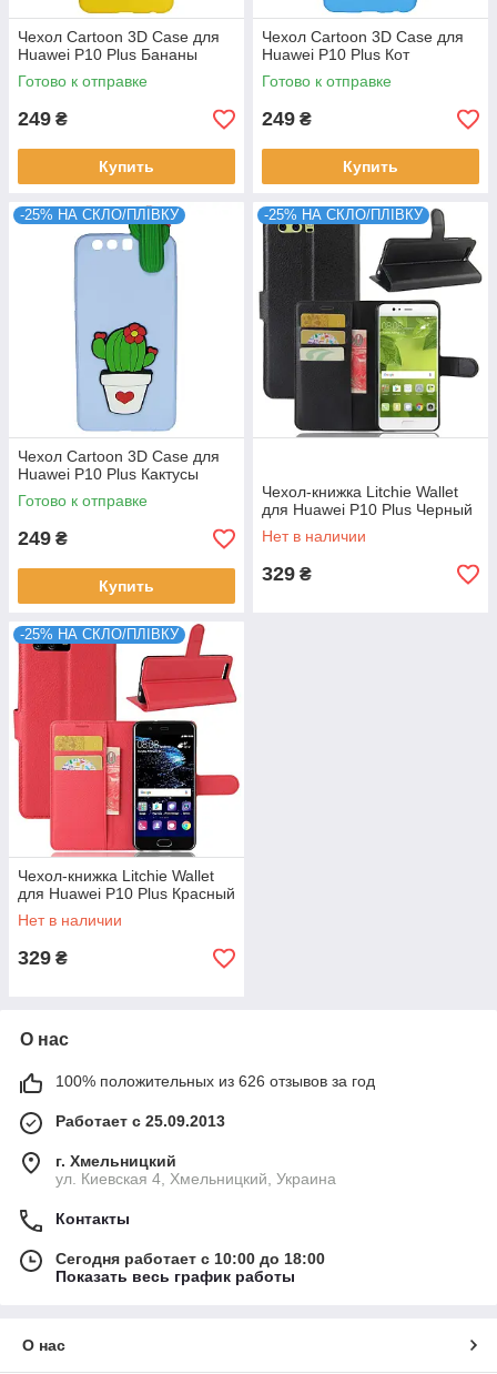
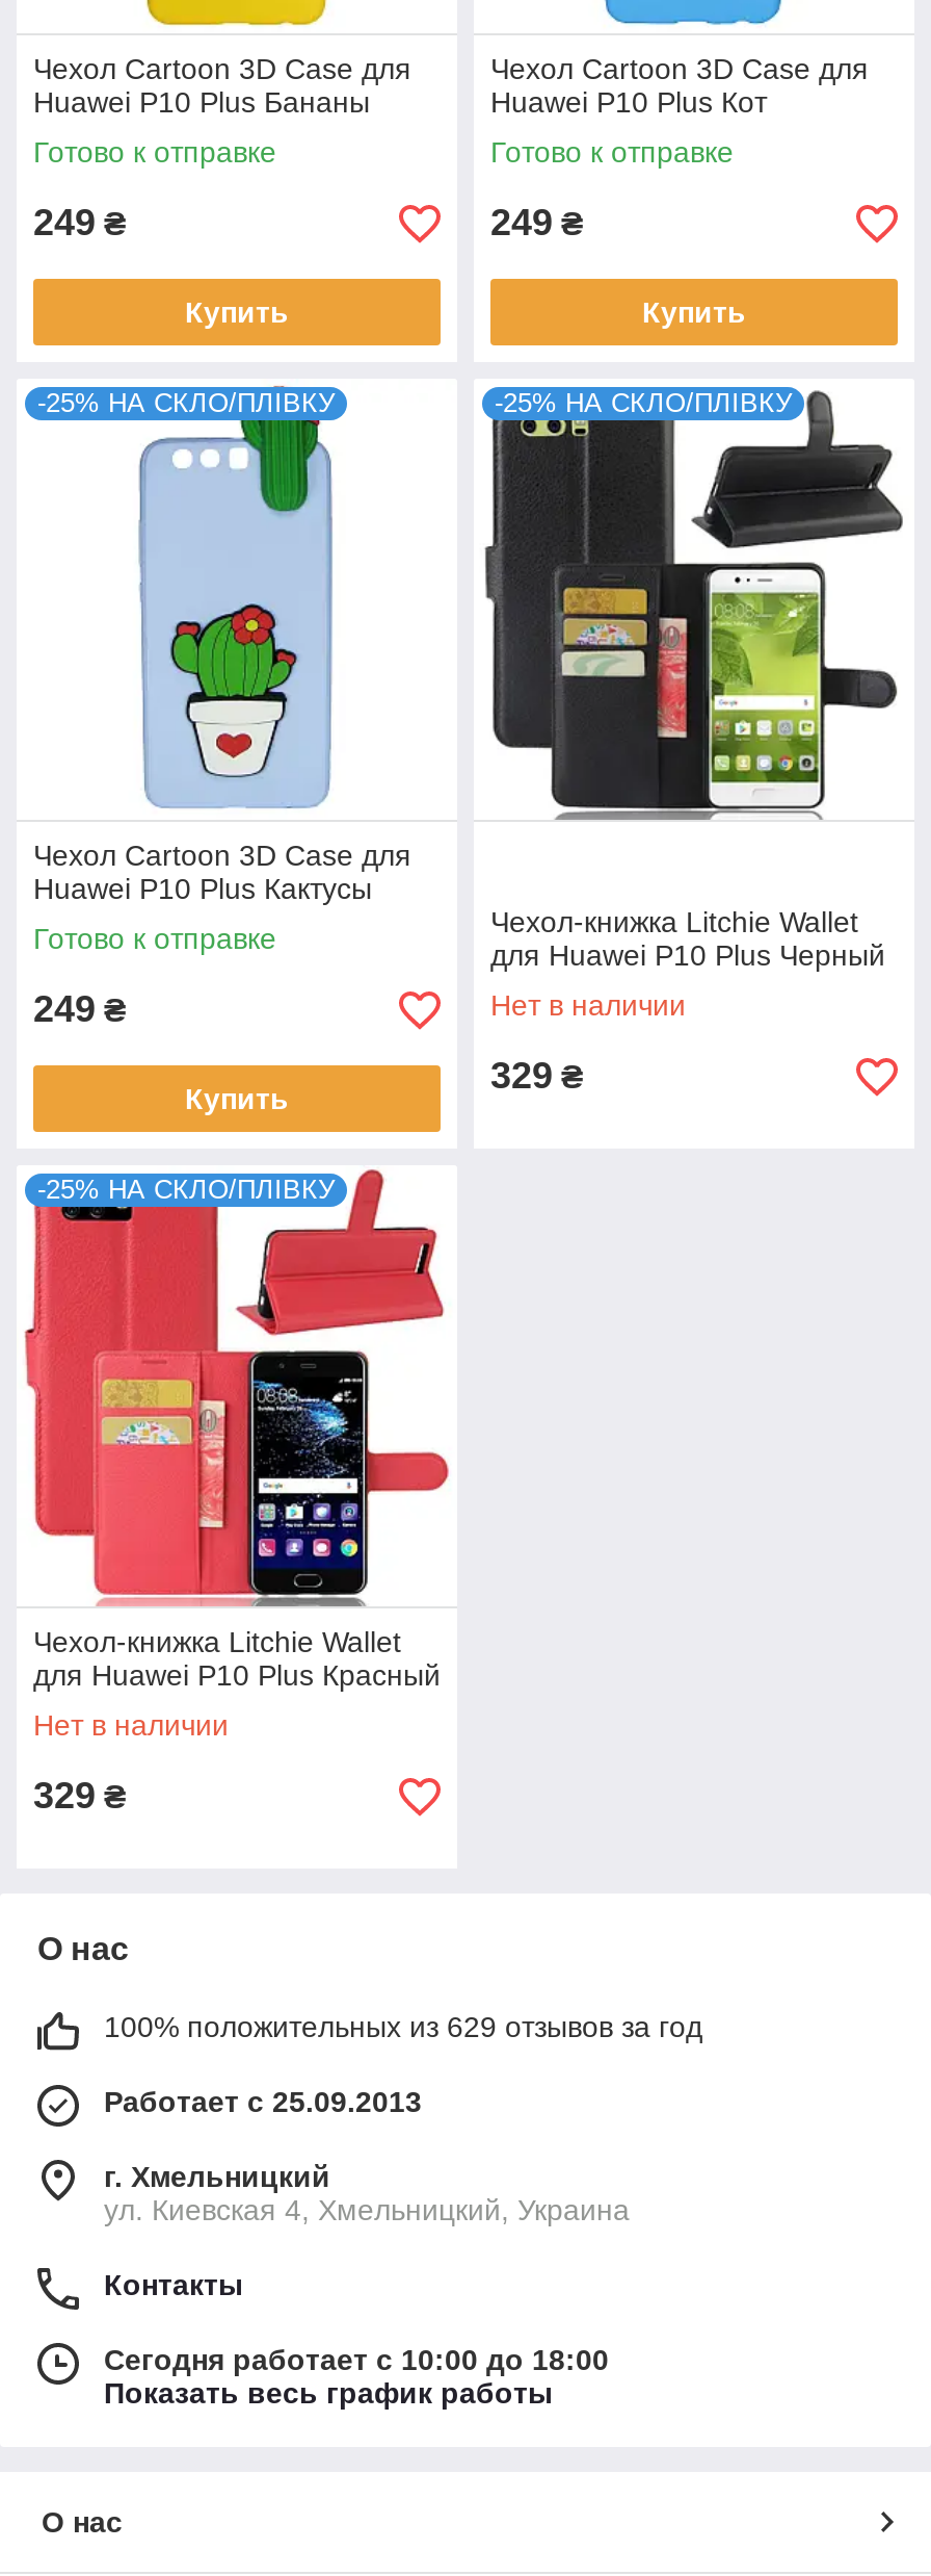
[55,1072,375,1090] 100% положительных из 626 отзывов за год -> [104,2010,702,2043] 100% положительных из 629 отзывов за год

